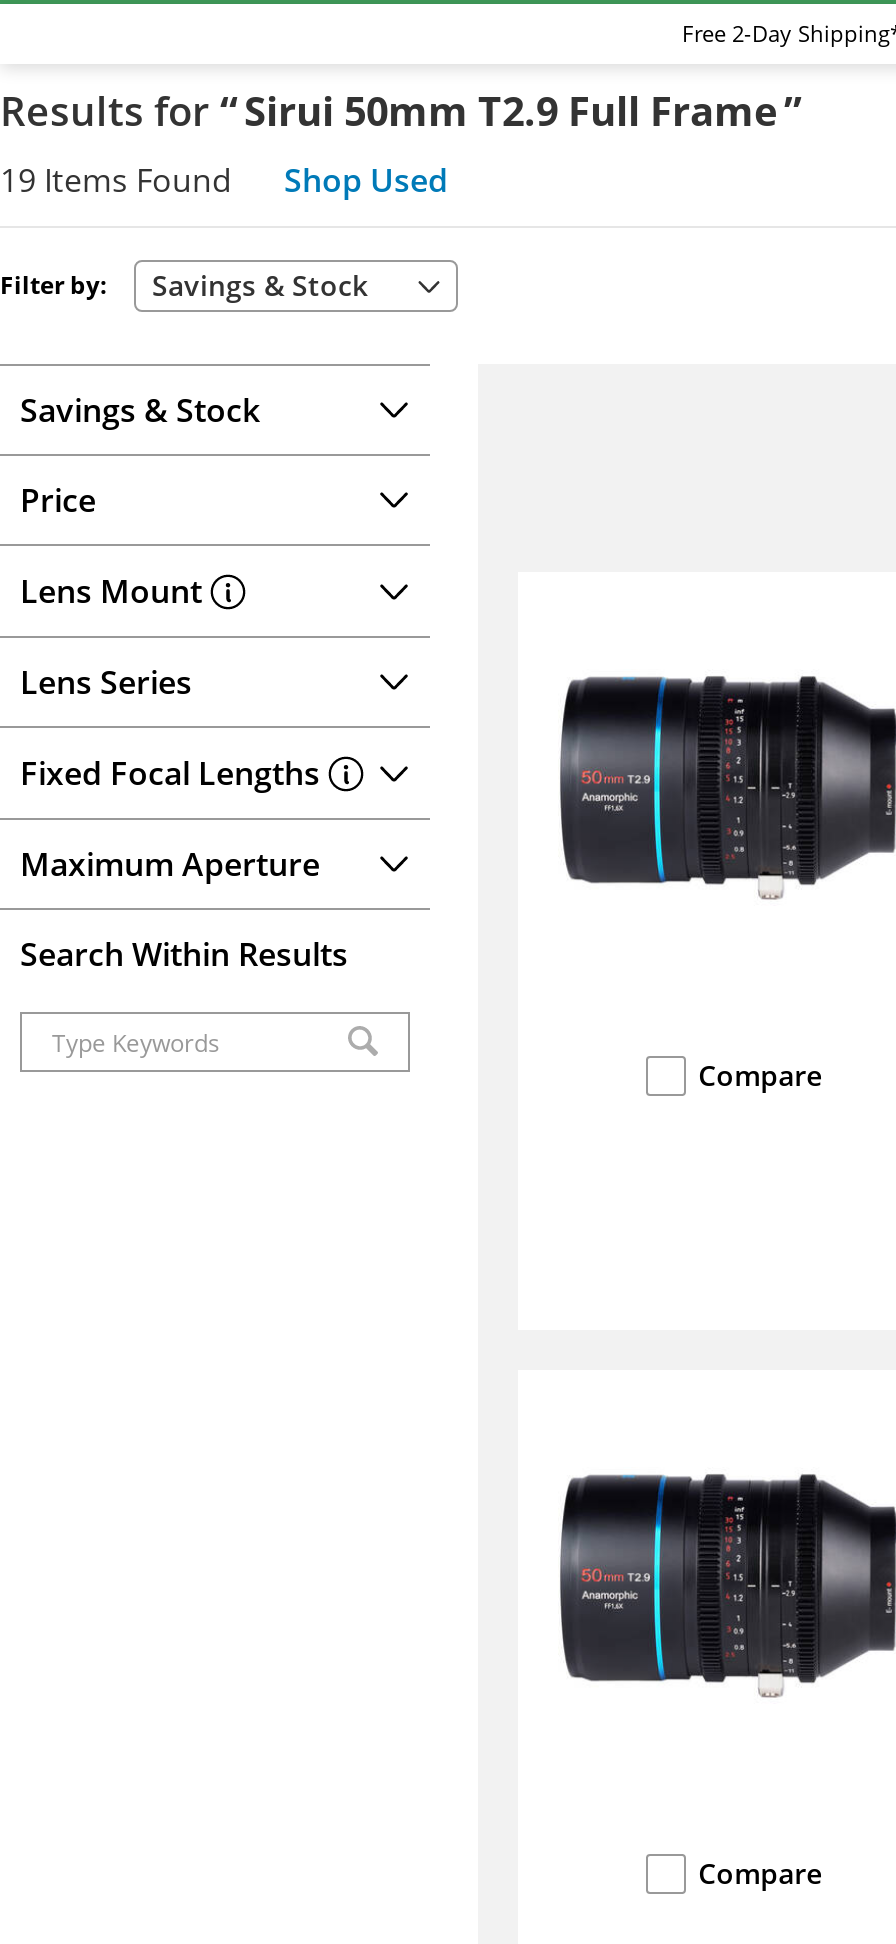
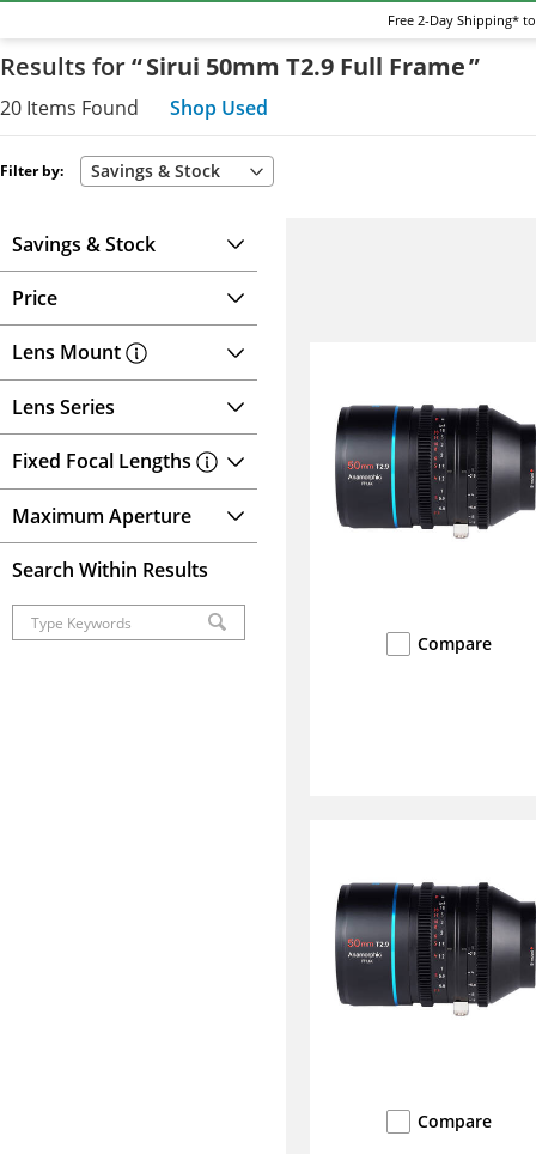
[0,158,448,202] 19 Items Found Shop Used -> [0,95,268,121] 20 Items Found Shop Used

